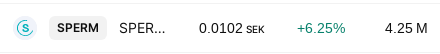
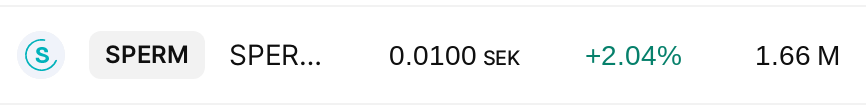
[199,20,265,36] 0.0102 SEK -> [389,39,521,71] 0.0100 SEK
[297,20,345,36] +6.25% -> [585,39,681,71] +2.04%
[385,20,428,36] 4.25 M -> [755,39,841,71] 1.66 M

